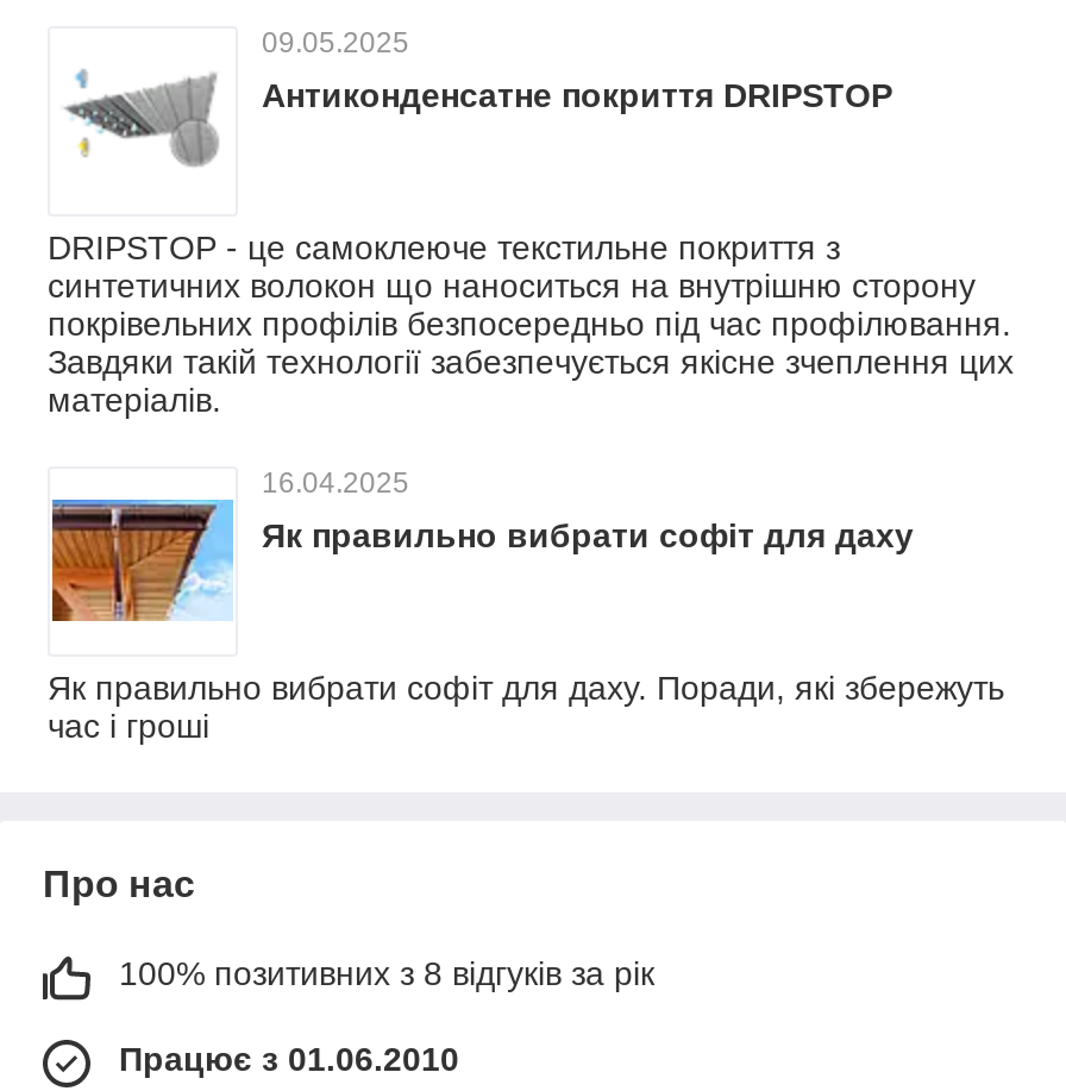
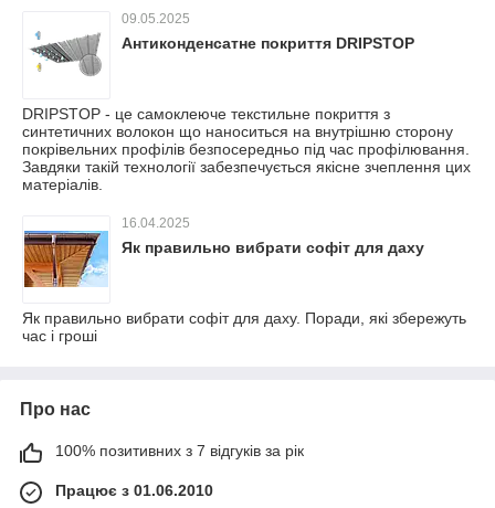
[119,953,654,992] 100% позитивних з 8 відгуків за рік -> [55,441,304,459] 100% позитивних з 7 відгуків за рік

